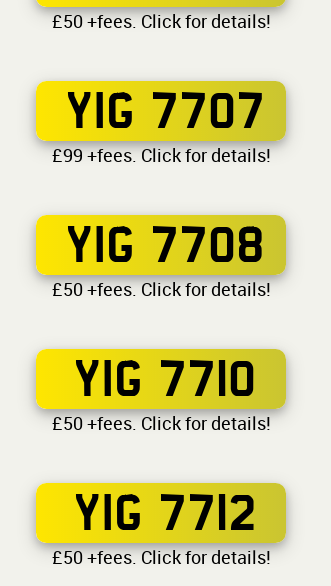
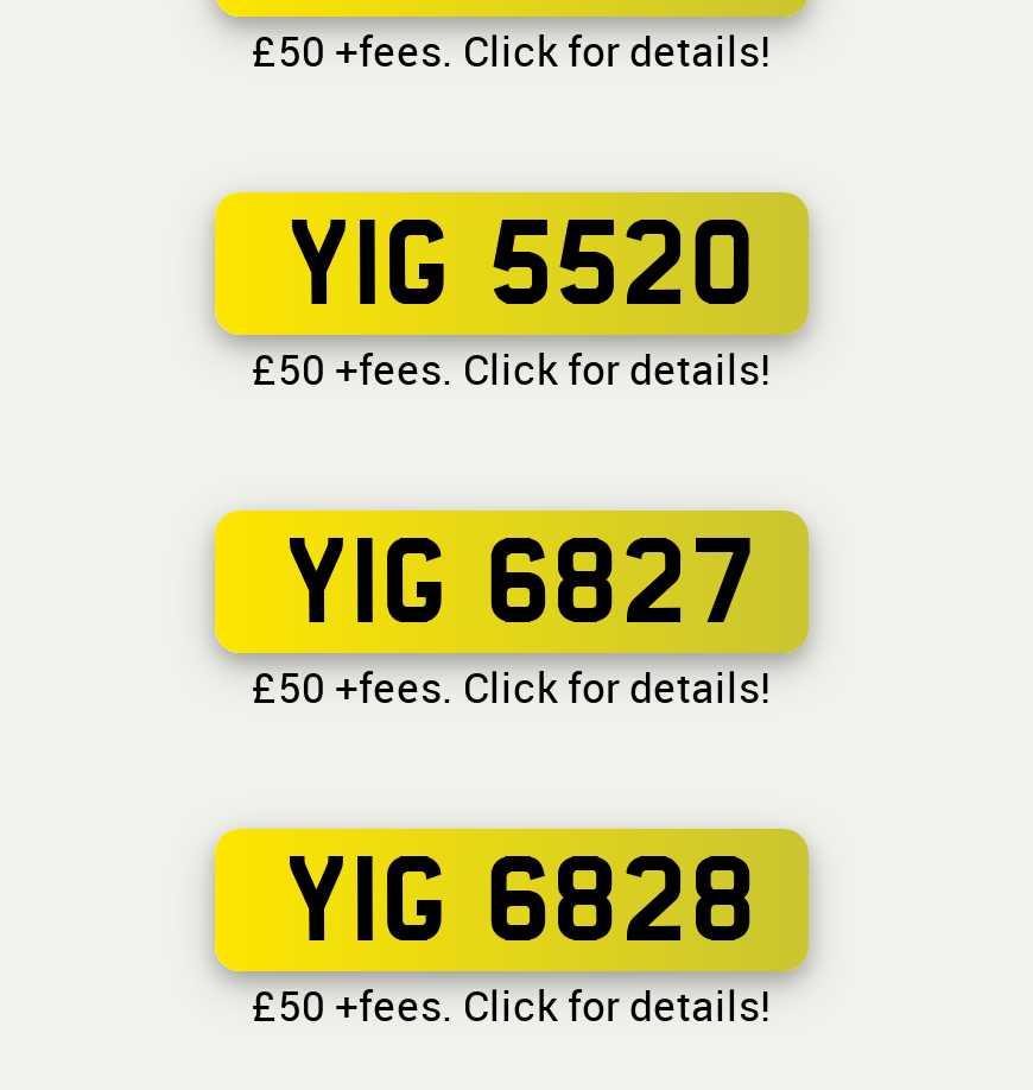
[51,91,270,263] YIG 7707 | £99 +fees. Click for details! | YIG 7708 -> [285,217,755,308] YIG 5520
[73,359,256,397] YIG 7710 -> [283,536,758,626] YIG 6827
[72,493,256,531] YIG 7712 -> [283,854,758,944] YIG 6828

